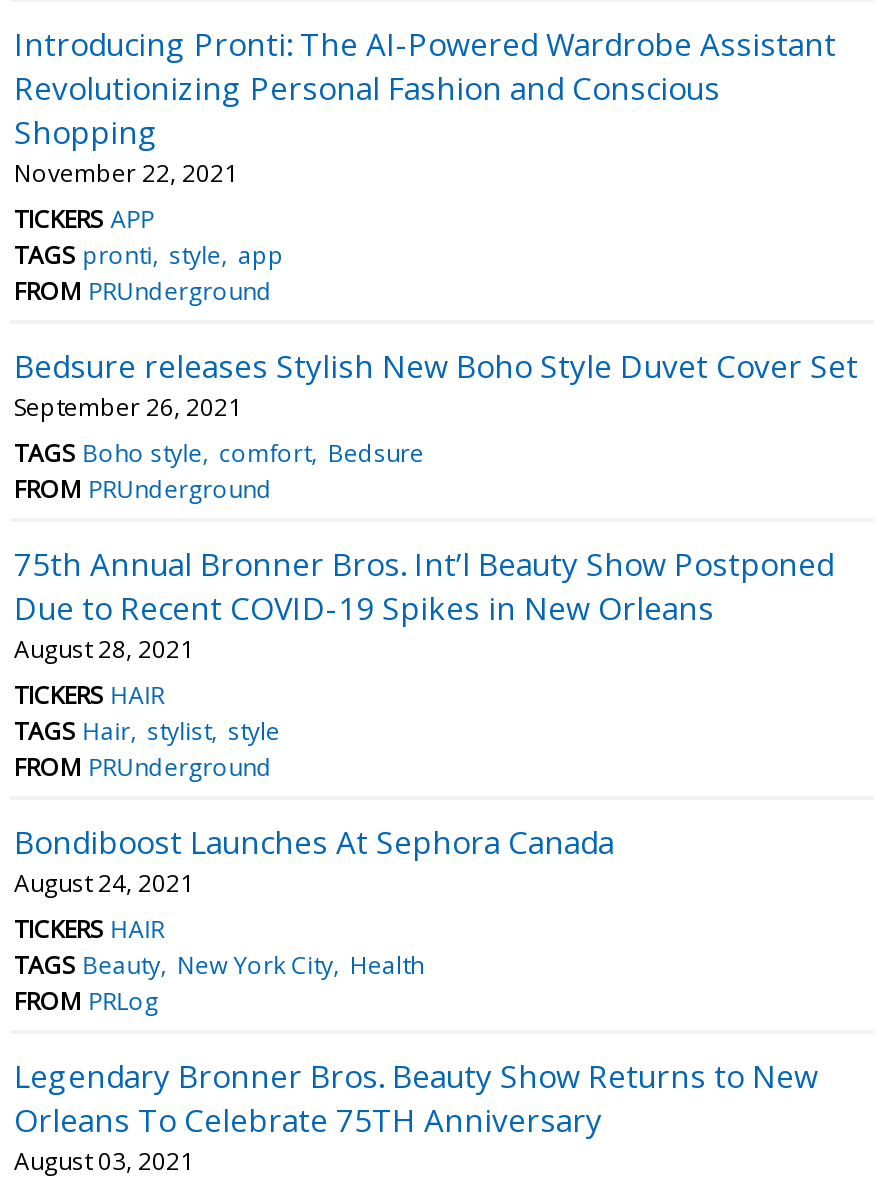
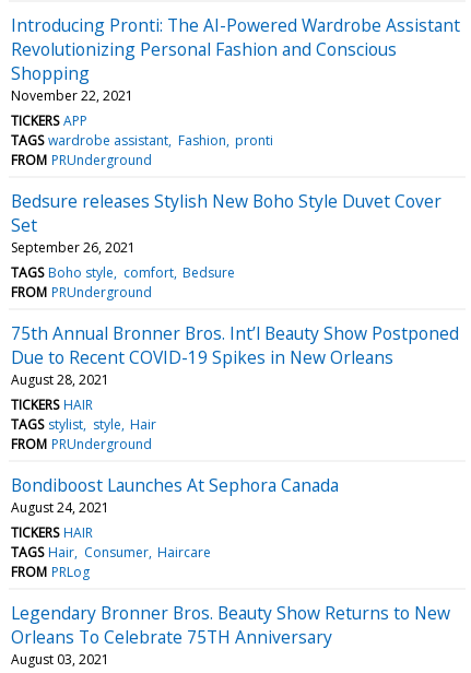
[14,238,284,272] TAGS pronti style app -> [11,131,273,149] TAGS wardrobe assistant Fashion pronti
[14,714,280,748] TAGS Hair stylist style -> [11,415,156,434] TAGS stylist style Hair
[14,948,424,982] TAGS Beauty New York City Health -> [11,543,211,561] TAGS Hair Consumer Haircare

